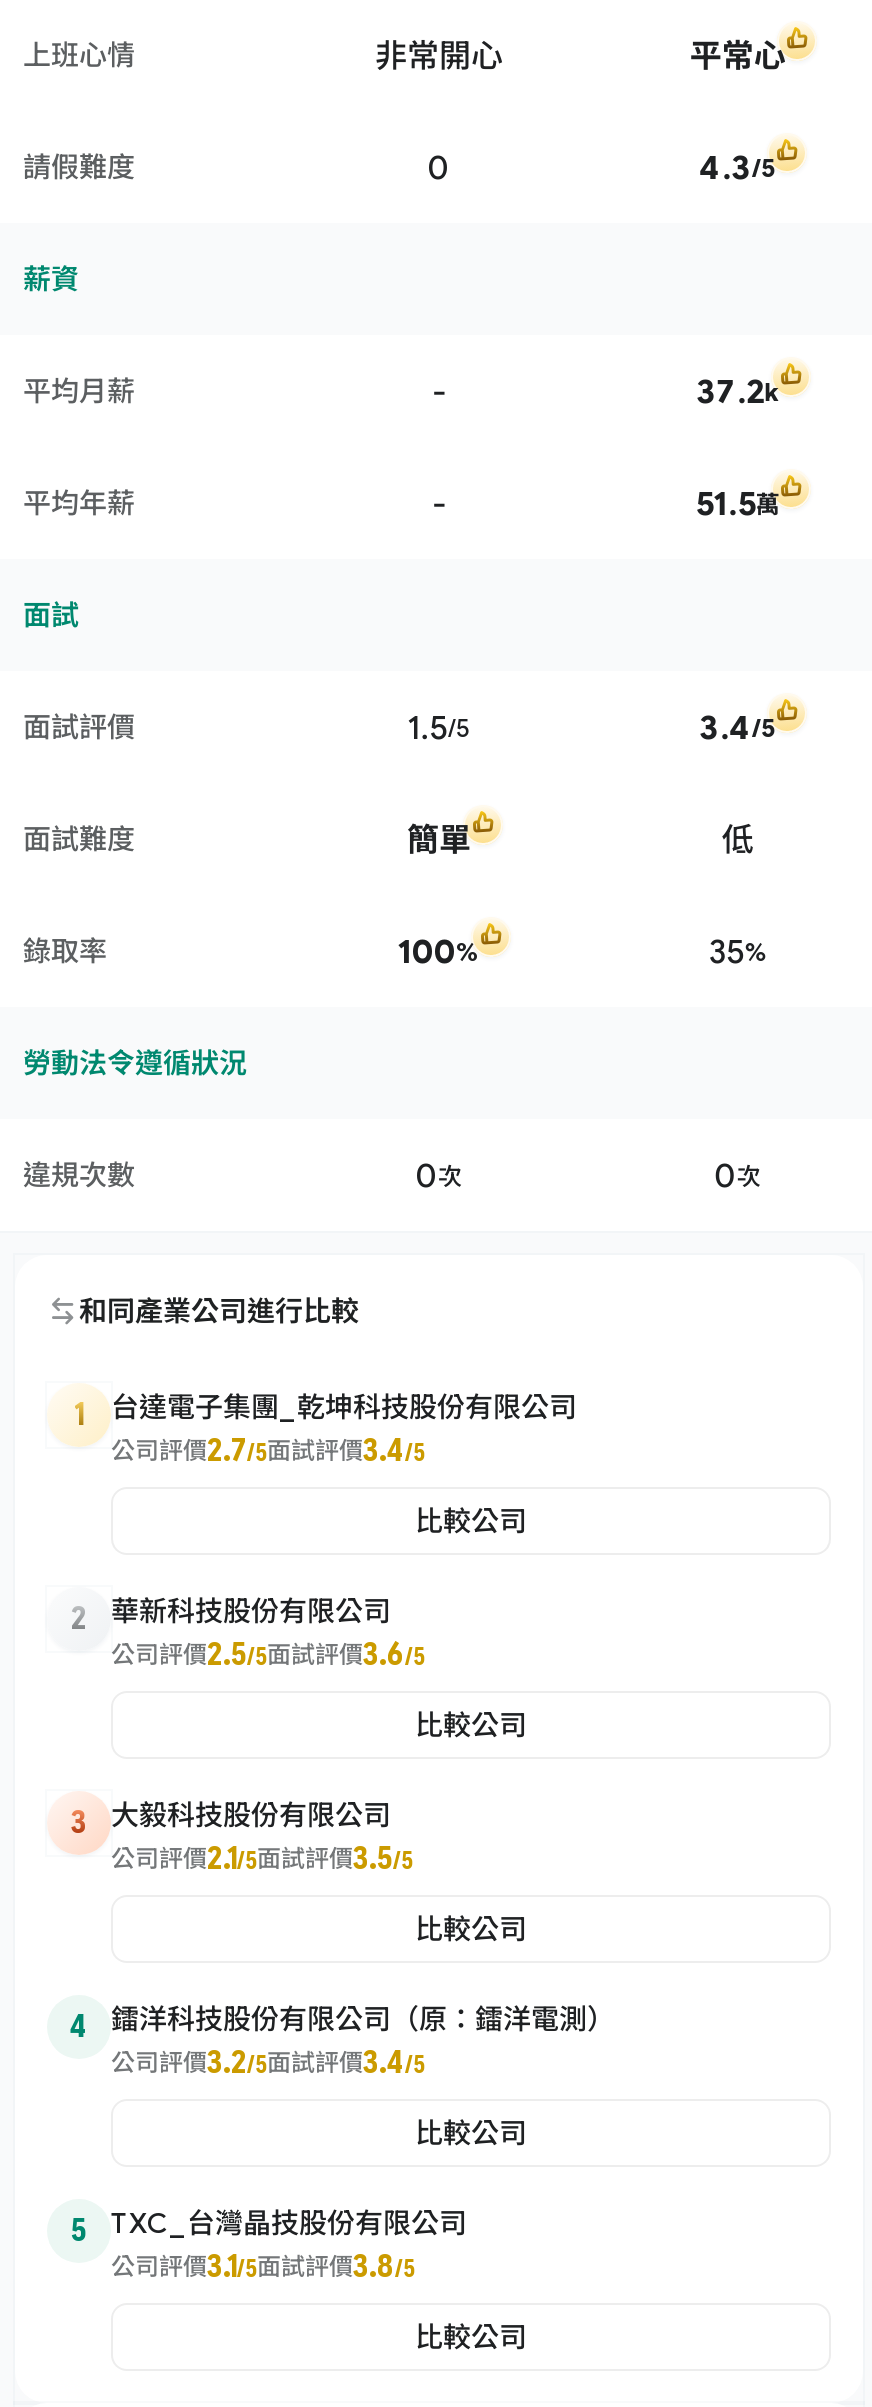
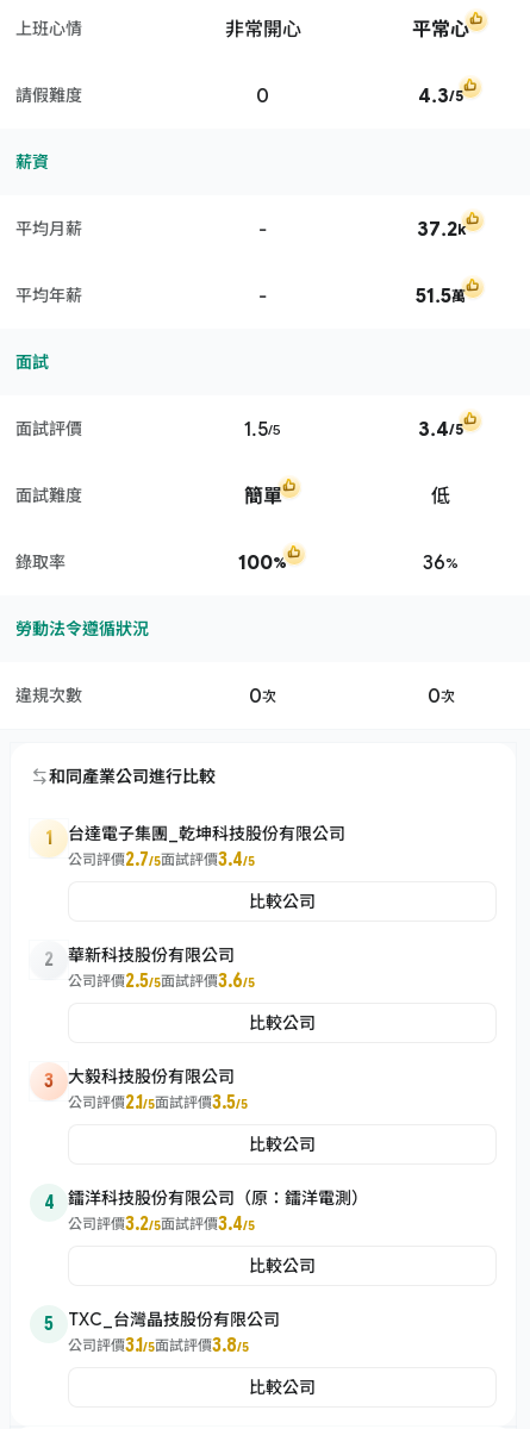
[709,931,767,971] 35% -> [423,550,459,574] 36%

